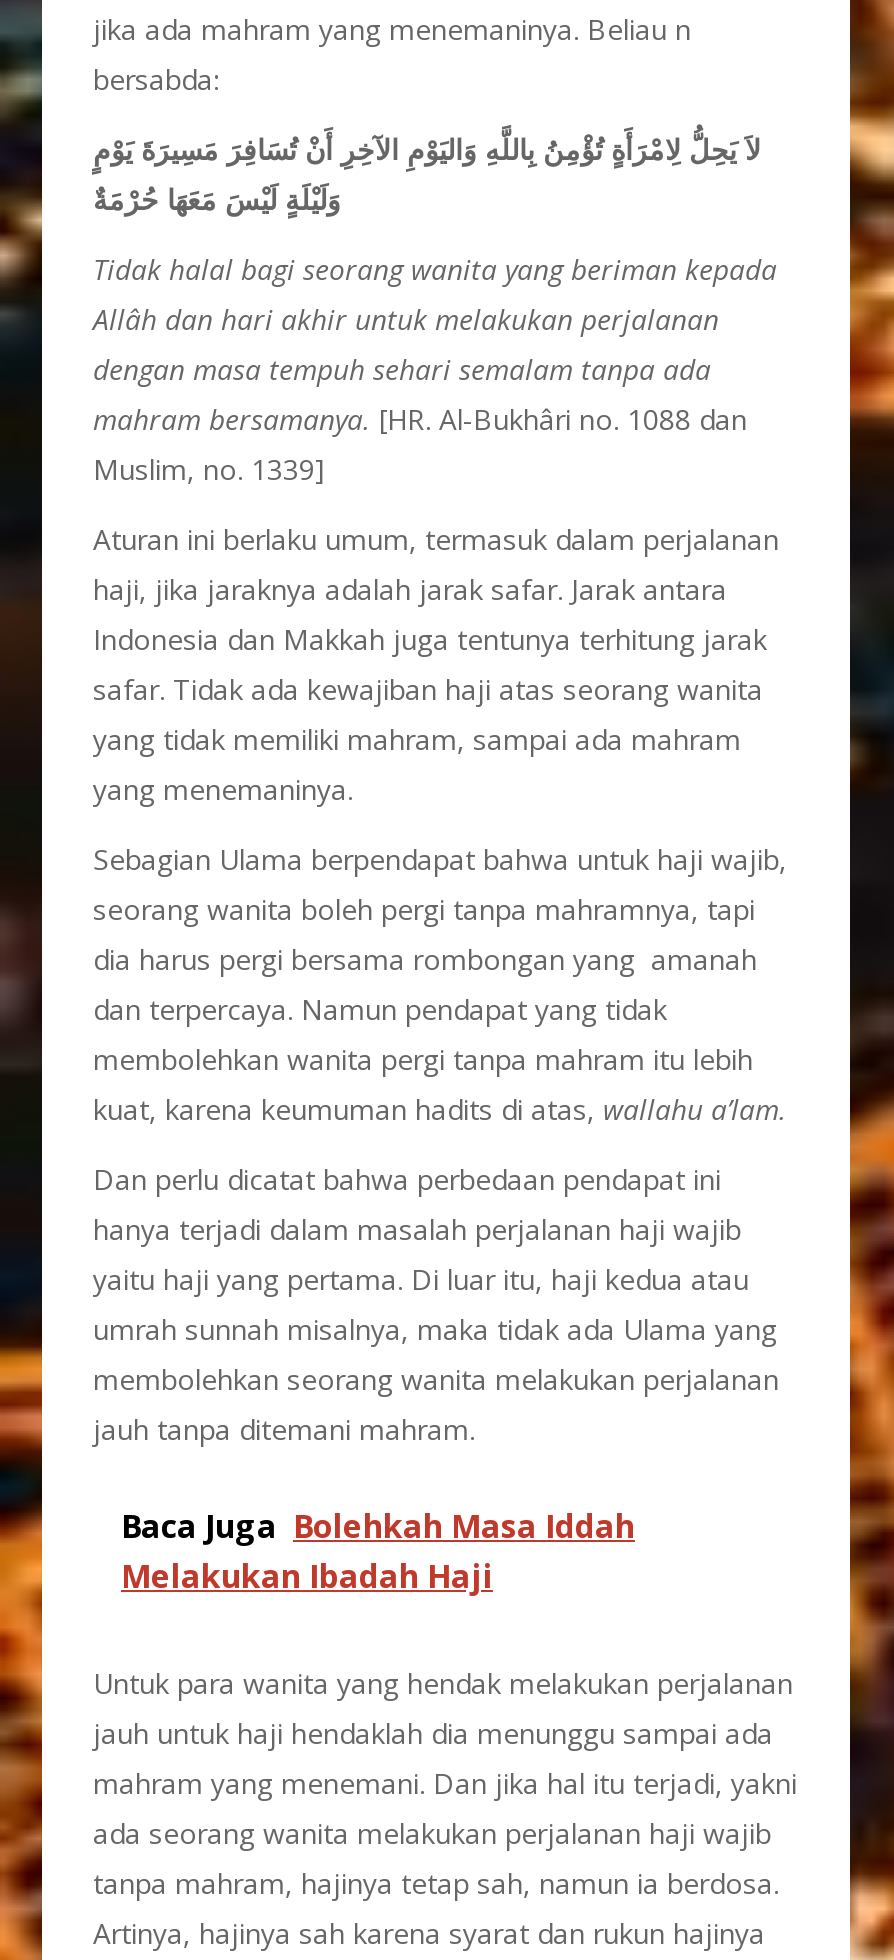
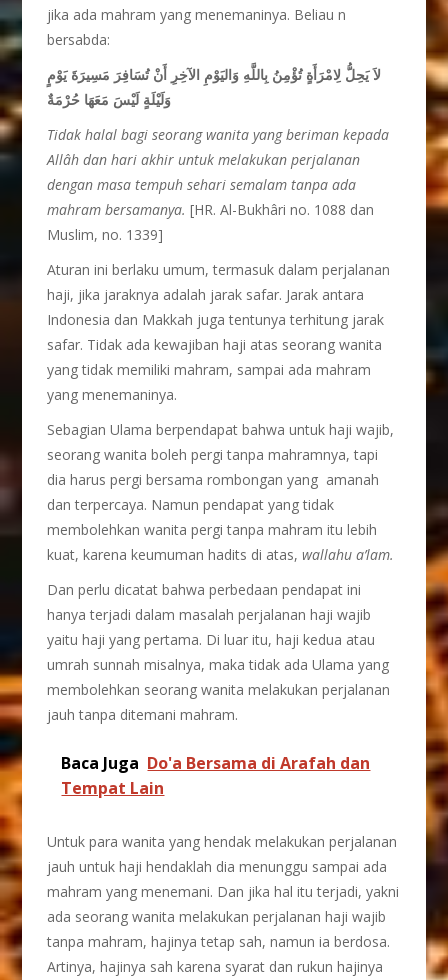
[121,1504,635,1598] Baca Juga Bolehkah Masa Iddah | Melakukan Ibadah Haji -> [61,752,370,799] Baca Juga Do'a Bersama di Arafah dan | Tempat Lain

